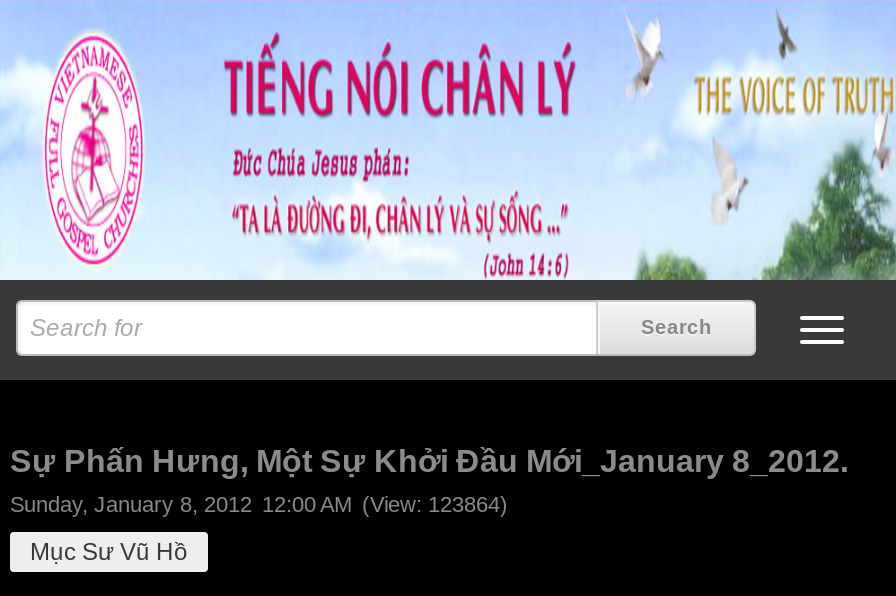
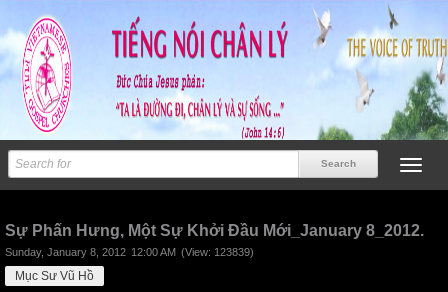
[10,492,508,516] Sunday, January 8, 2012 12:00 AM (View: 123864) -> [5,246,254,258] Sunday, January 8, 2012 12:00 AM (View: 123839)

